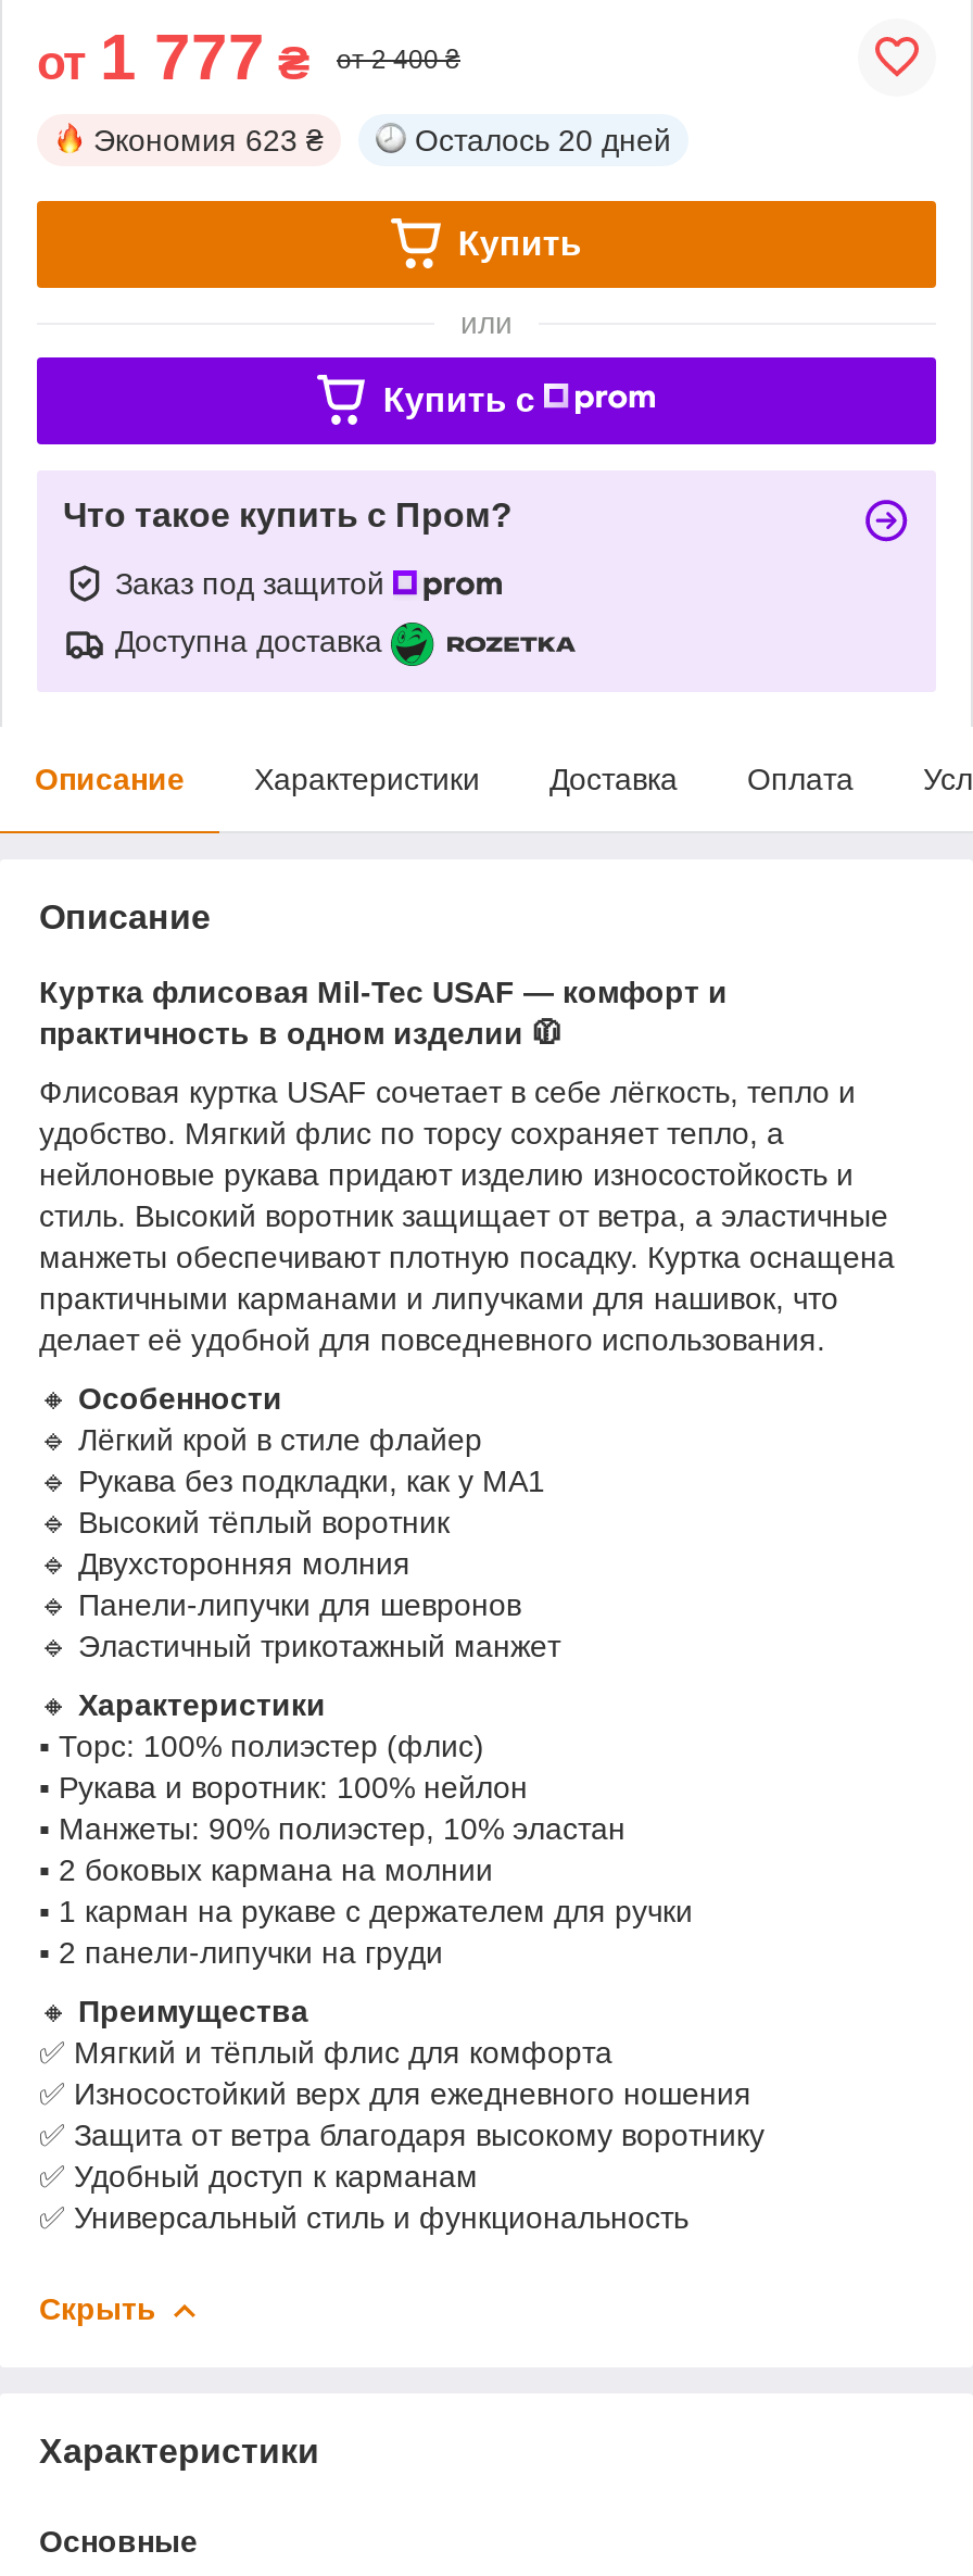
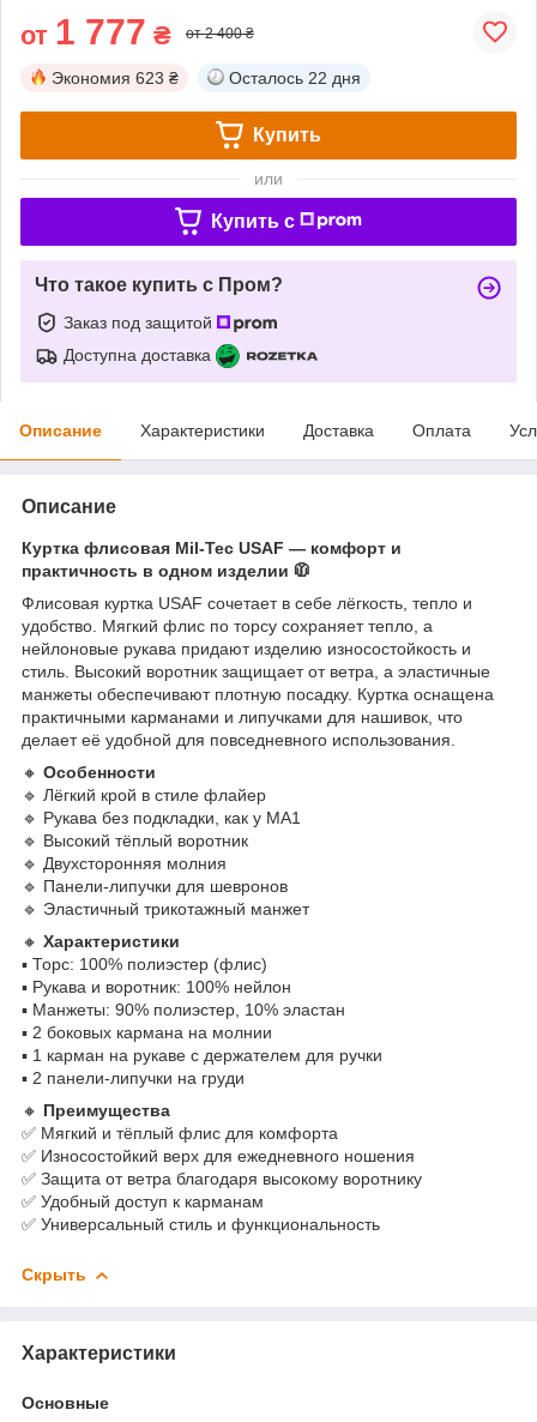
[415,122,671,157] Осталось 20 дней -> [229,68,361,87] Осталось 22 дня

